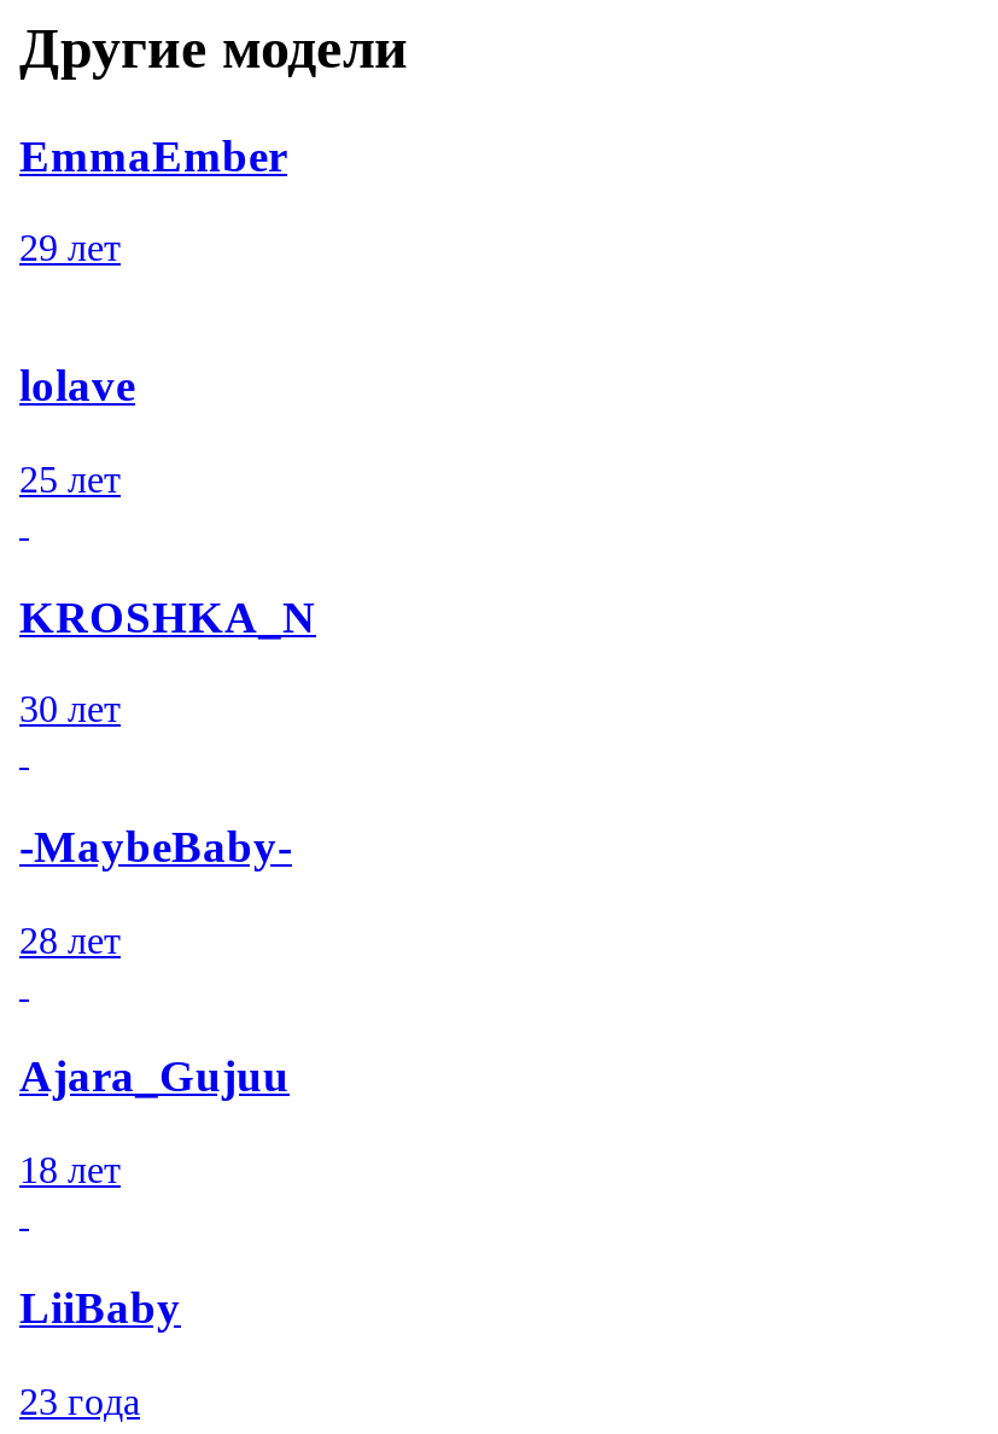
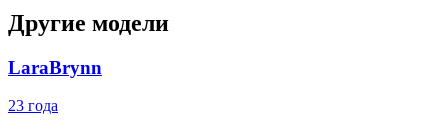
[19,130,316,1332] EmmaEmber | 29 лет | lolave | 25 лет | KROSHKA_N | 30 лет | -MaybeBaby- | 28 лет | Ajara_Gujuu | 18 лет | LiiBaby -> [8,57,102,78] LaraBrynn

